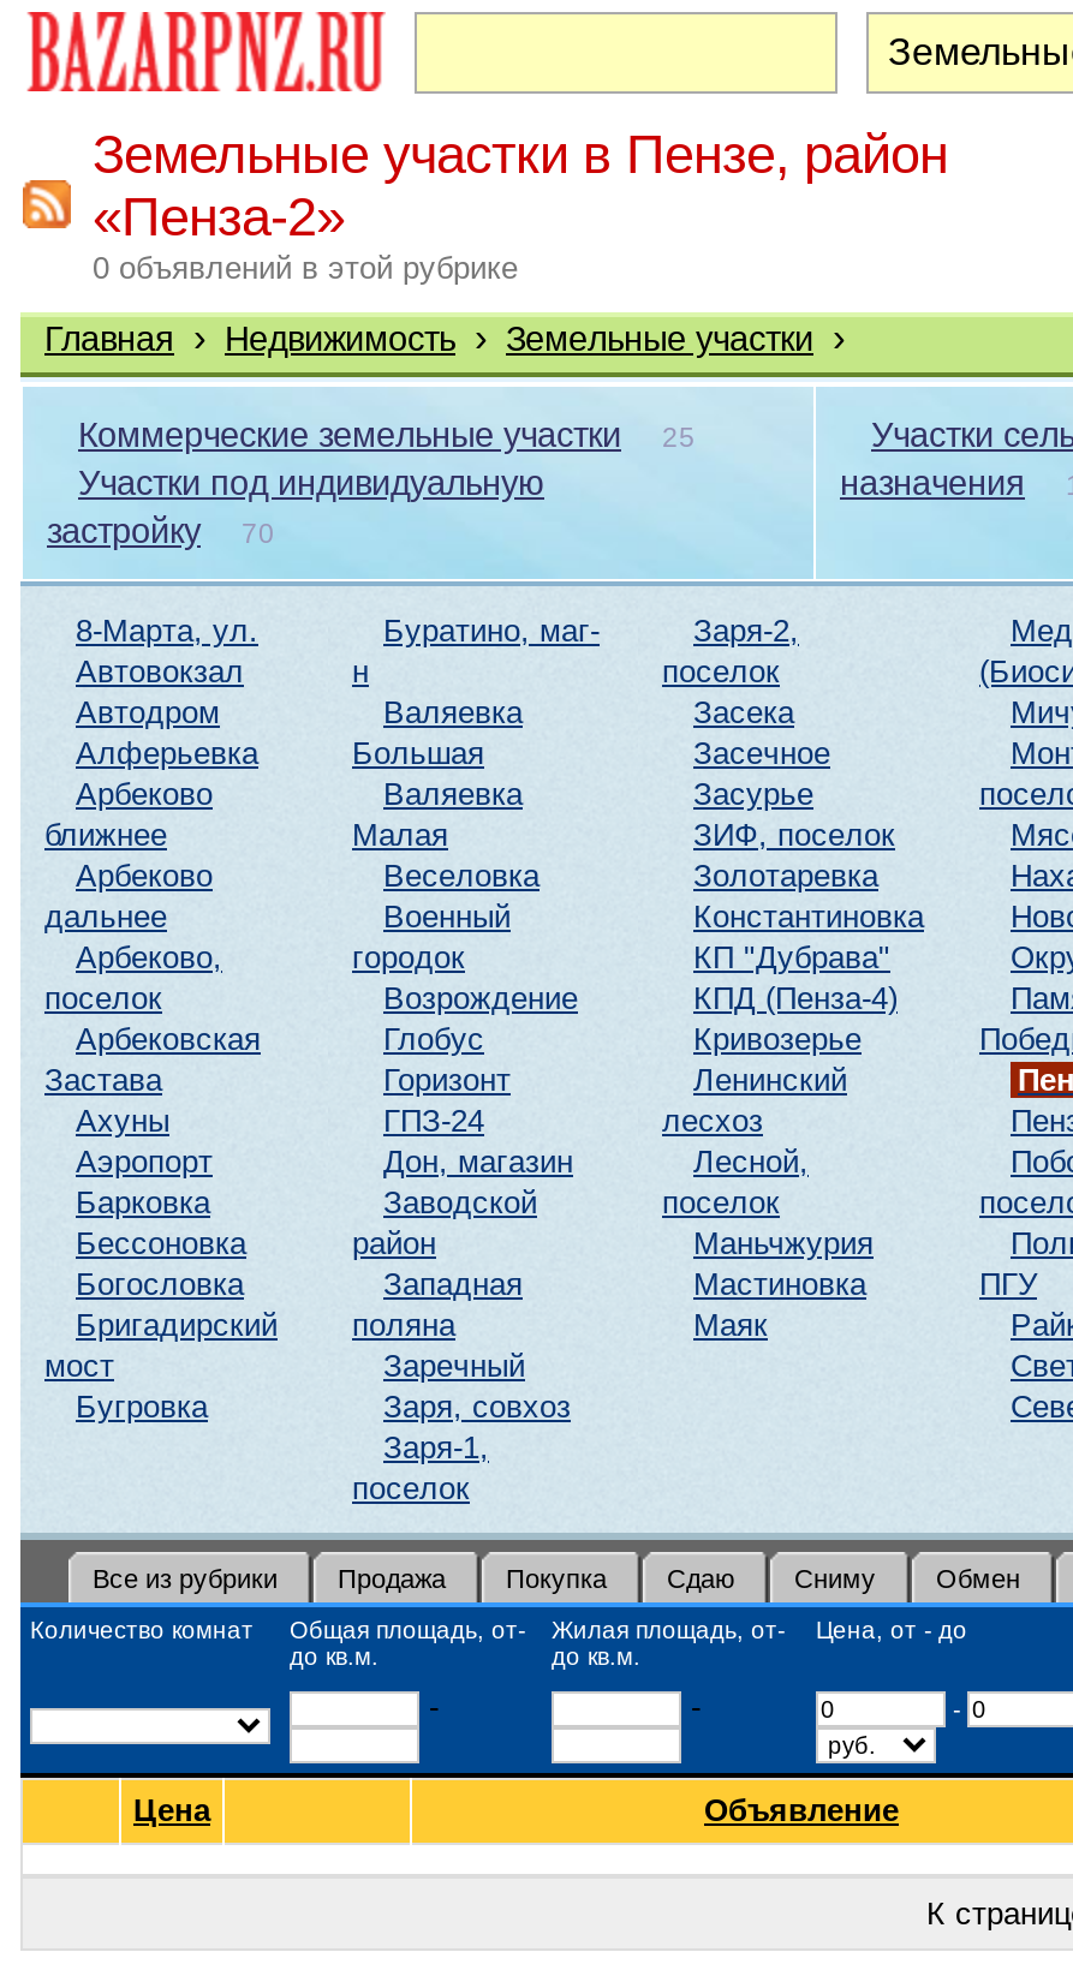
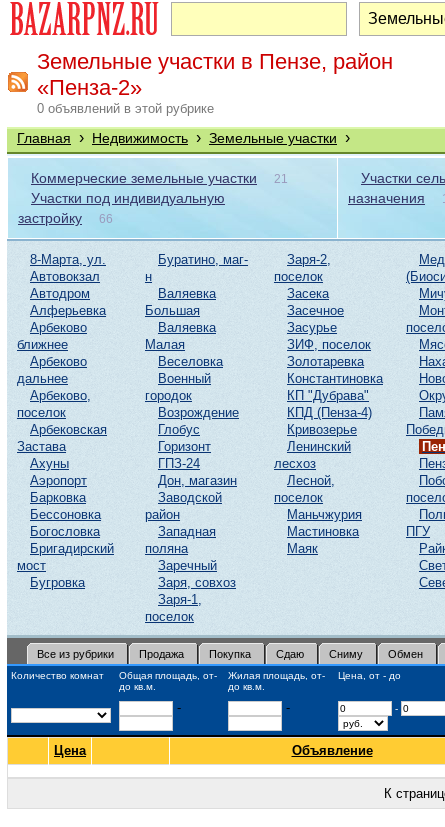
[78,416,696,454] Коммерческие земельные участки 25 -> [31,170,288,186] Коммерческие земельные участки 21
[47,512,275,550] застройку 70 -> [18,210,113,226] застройку 66

